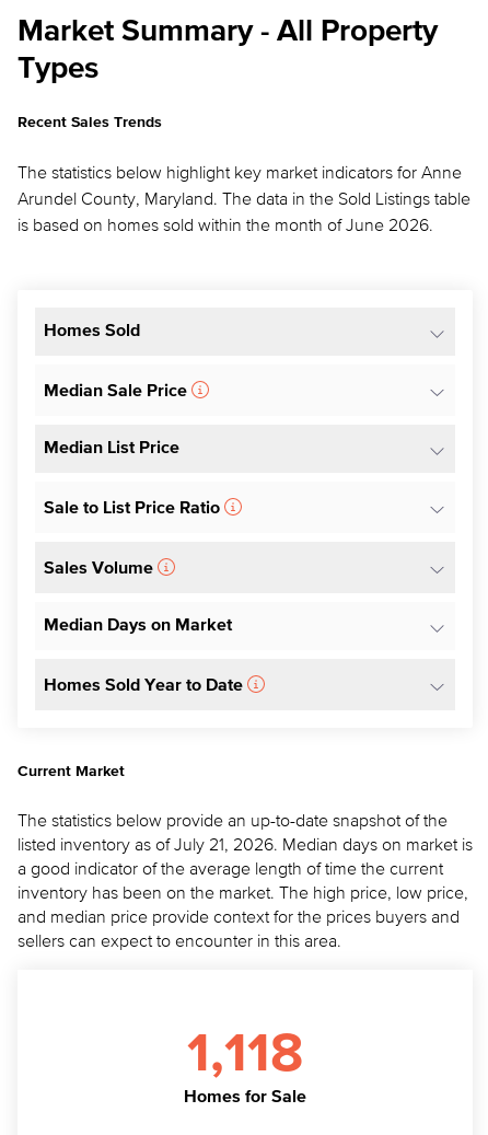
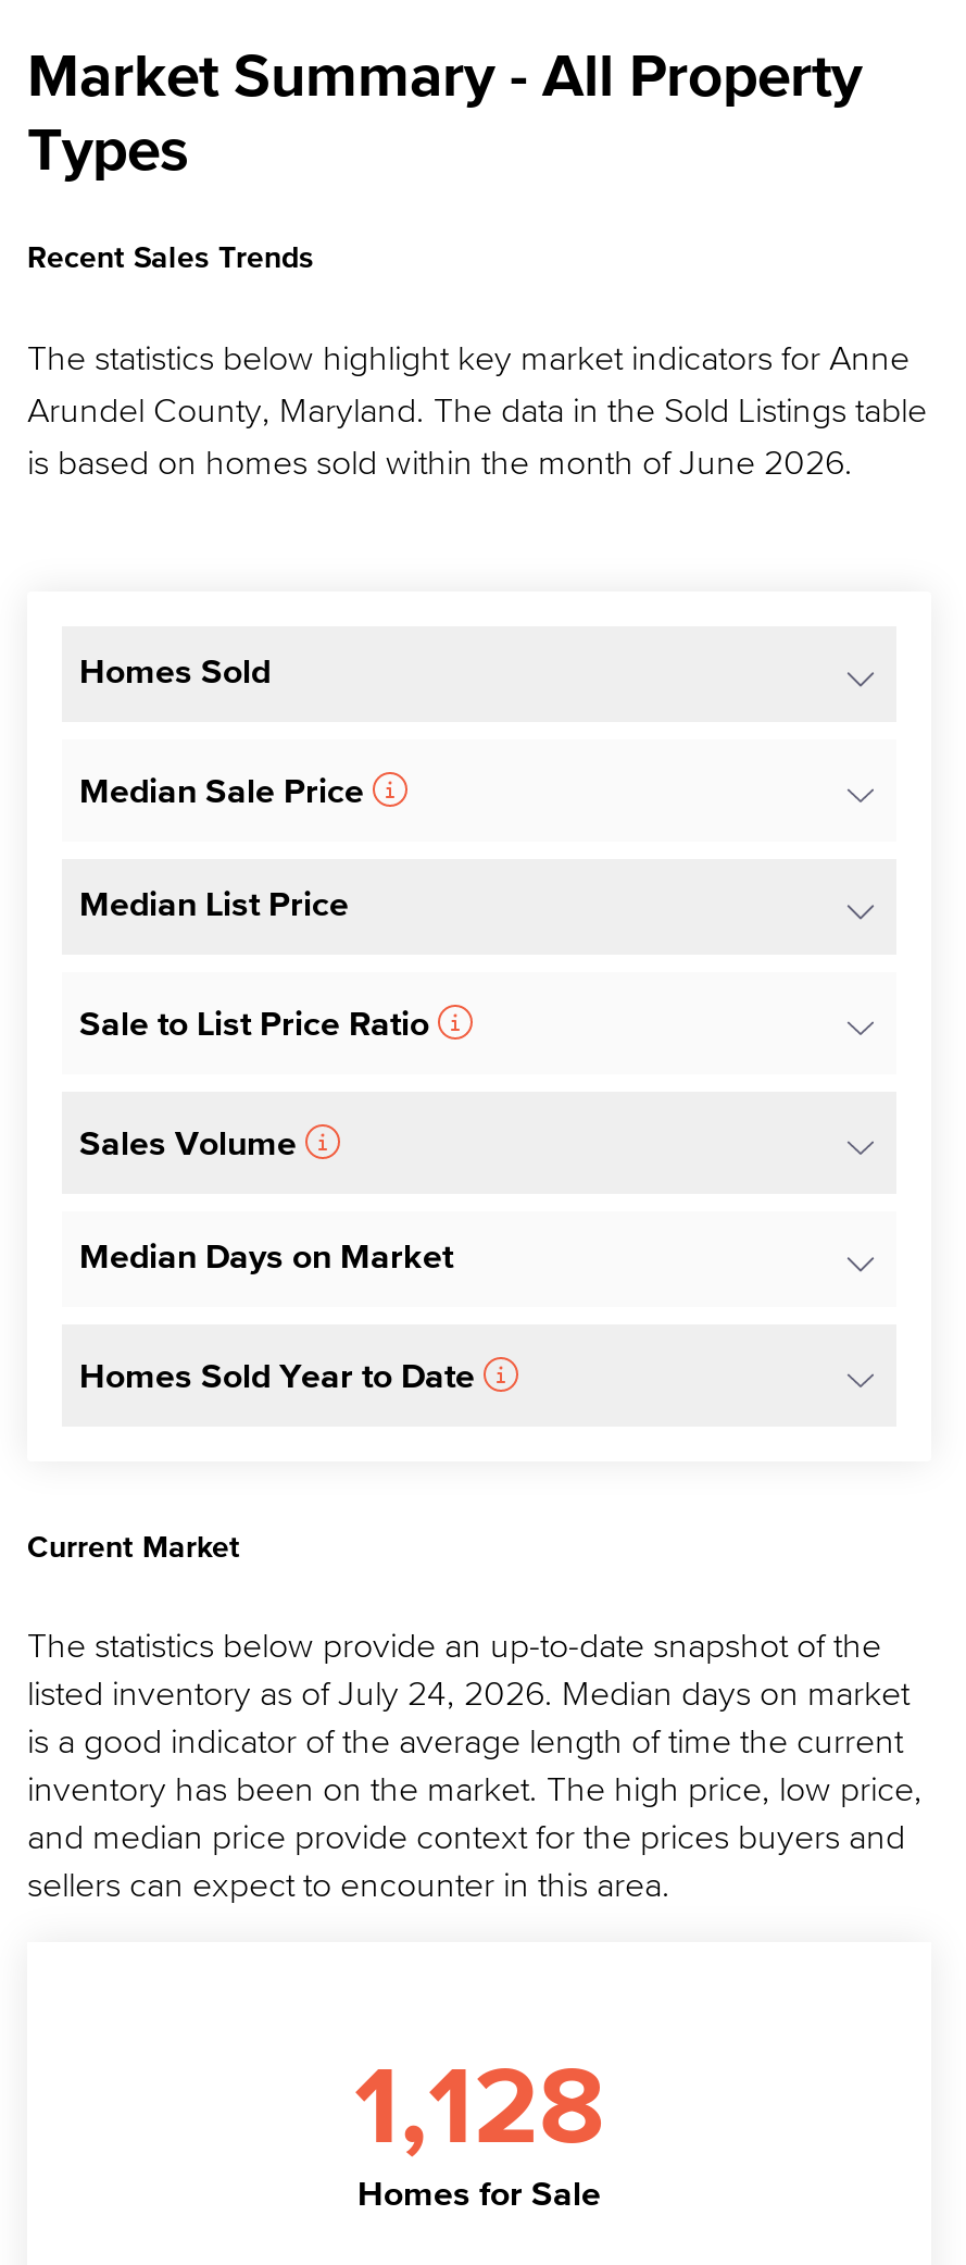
[18,834,473,878] listed inventory as of July 21, 2026. Median days on market is | a good indicator of the average length of time the current -> [27,1672,909,1759] listed inventory as of July 24, 2026. Median days on market | is a good indicator of the average length of time the current
[187,1028,303,1082] 1,118 -> [354,2057,604,2166] 1,128

